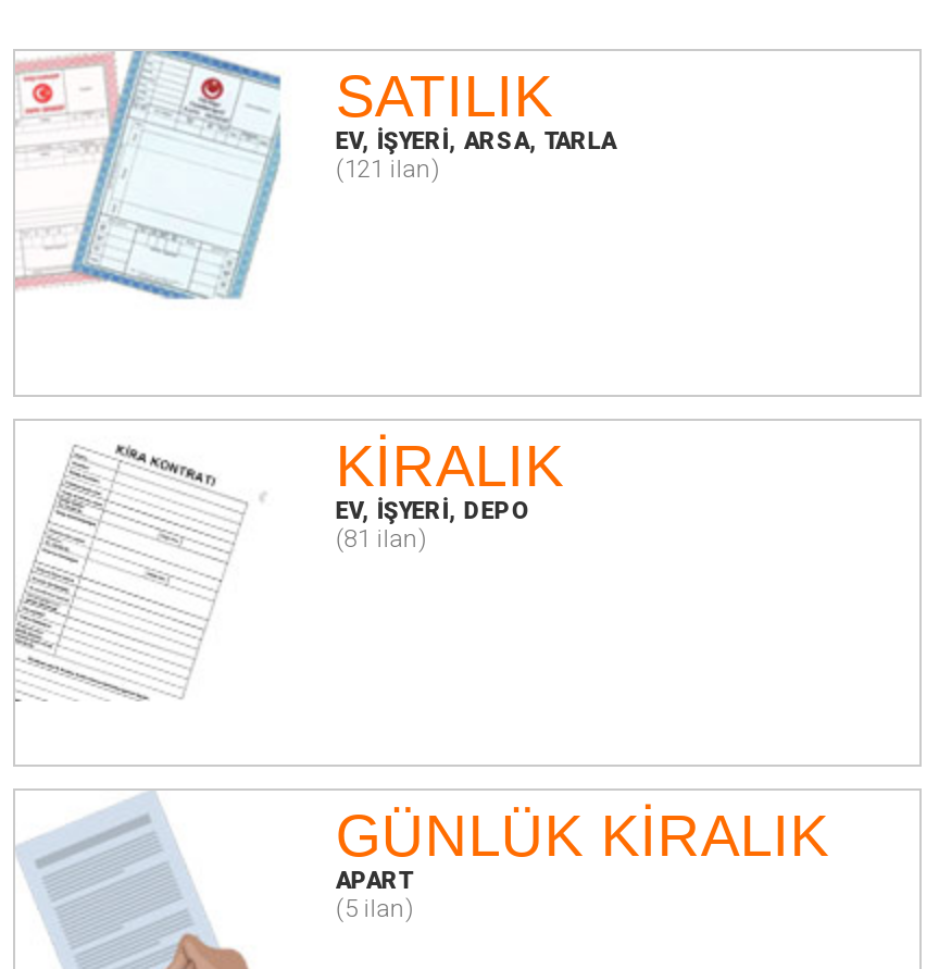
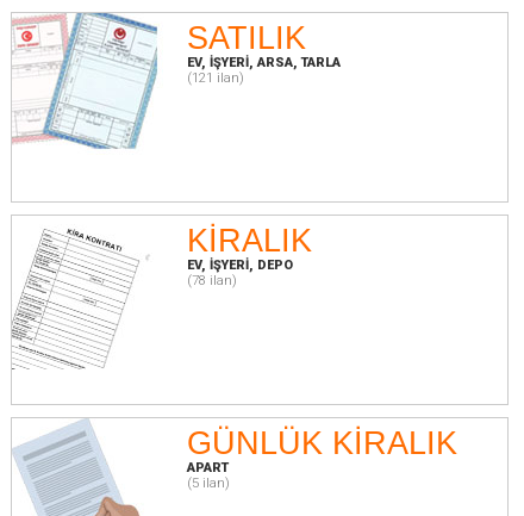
[336,523,427,554] (81 ilan) -> [187,272,237,288] (78 ilan)

